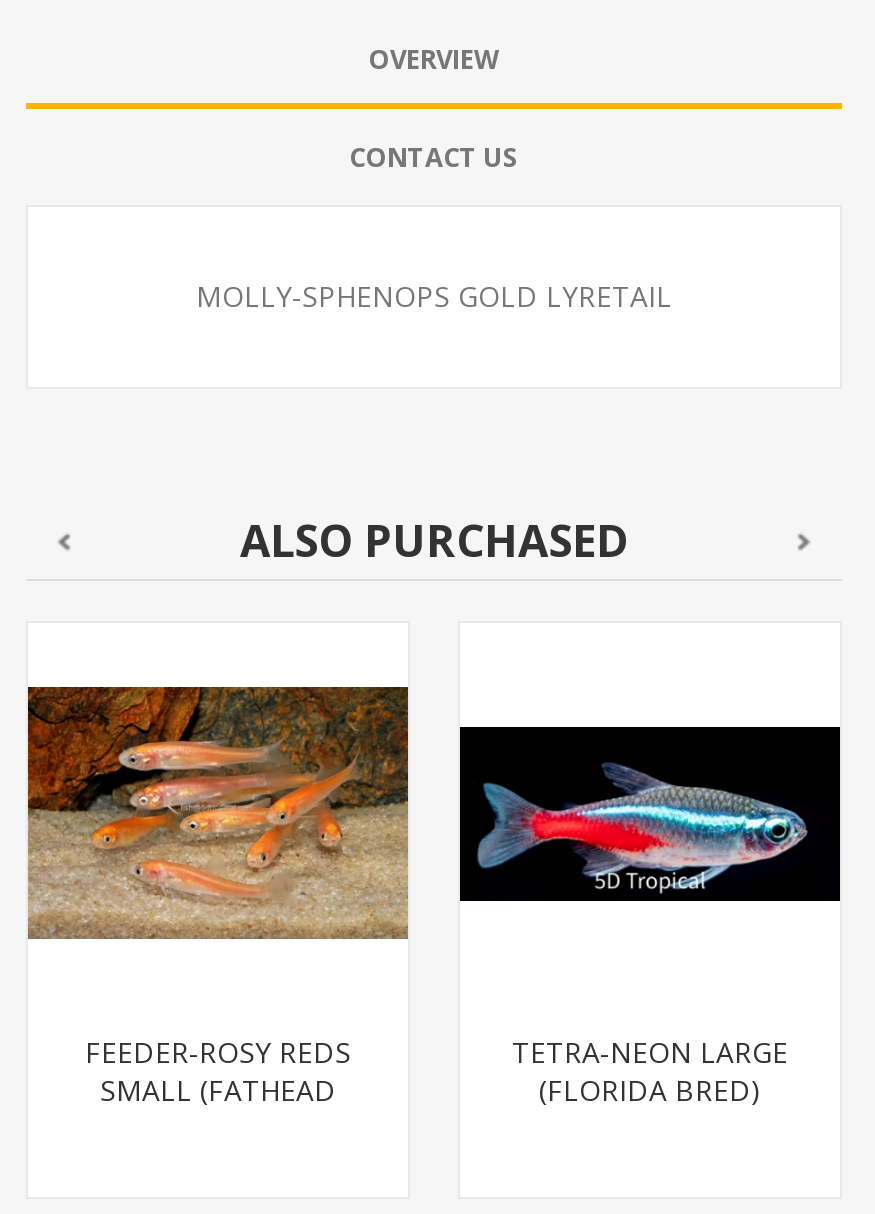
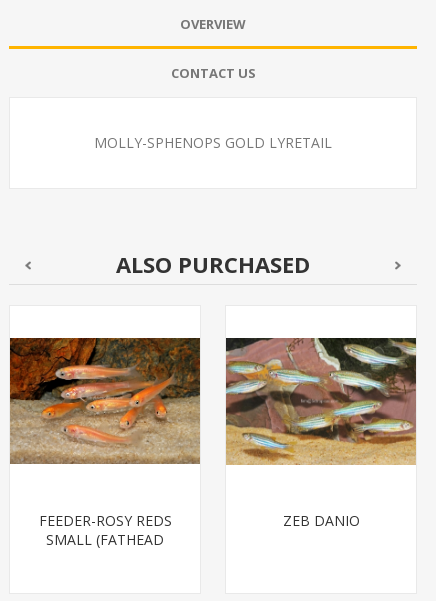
[458,687,842,941] [image] -> [225,337,417,466] [image]
[512,1034,788,1110] TETRA-NEON LARGE | (FLORIDA BRED) -> [282,511,359,530] ZEB DANIO

